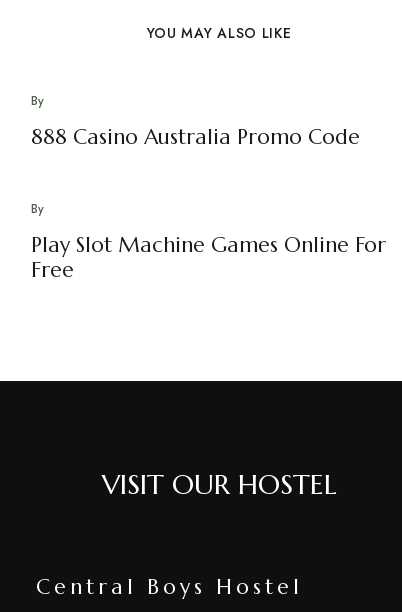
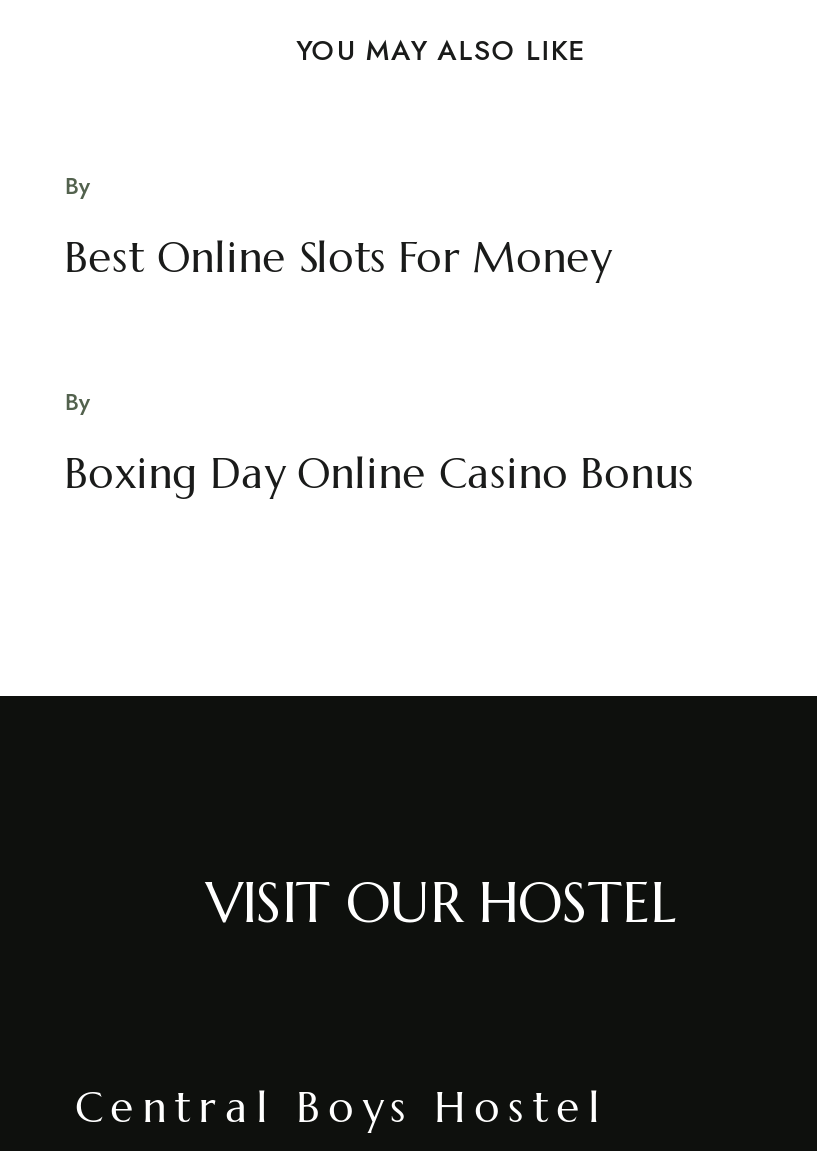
[31,124,360,150] 888 Casino Australia Promo Code -> [65,232,611,284] Best Online Slots For Money
[31,232,386,283] Play Slot Machine Games Online For | Free -> [65,448,695,500] Boxing Day Online Casino Bonus

